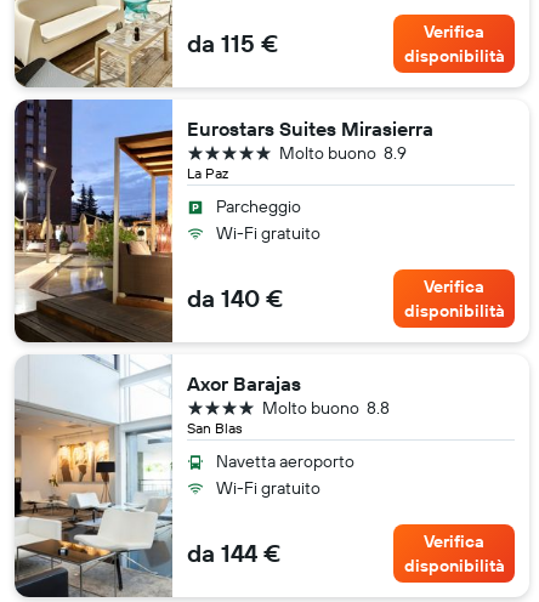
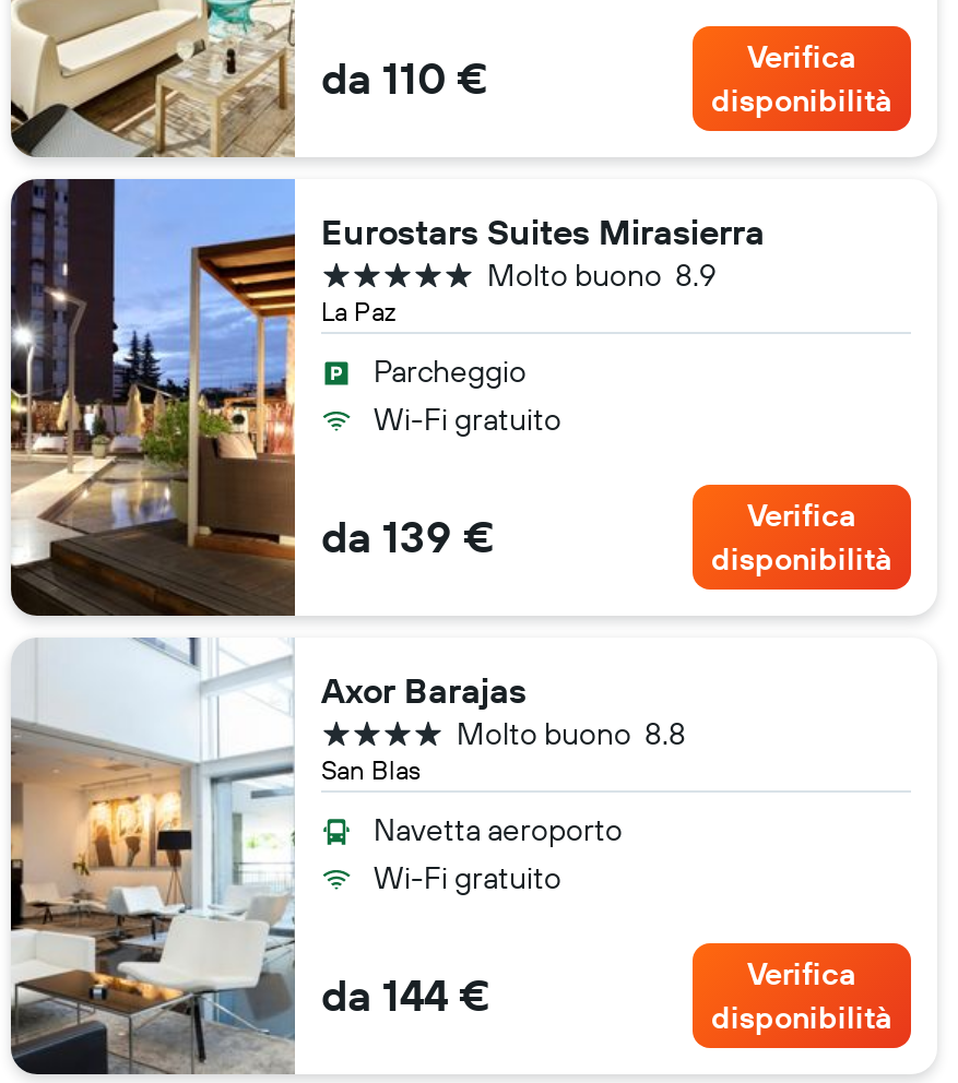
[187,28,278,58] da 115 € -> [321,50,487,105] da 110 €
[187,283,283,313] da 140 € -> [321,509,494,563] da 139 €

